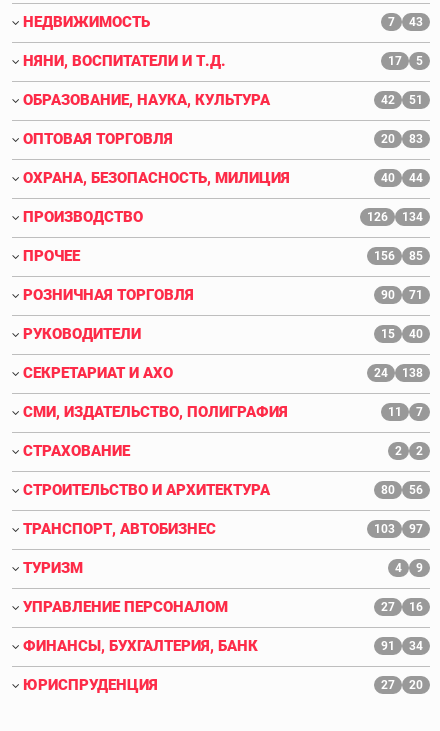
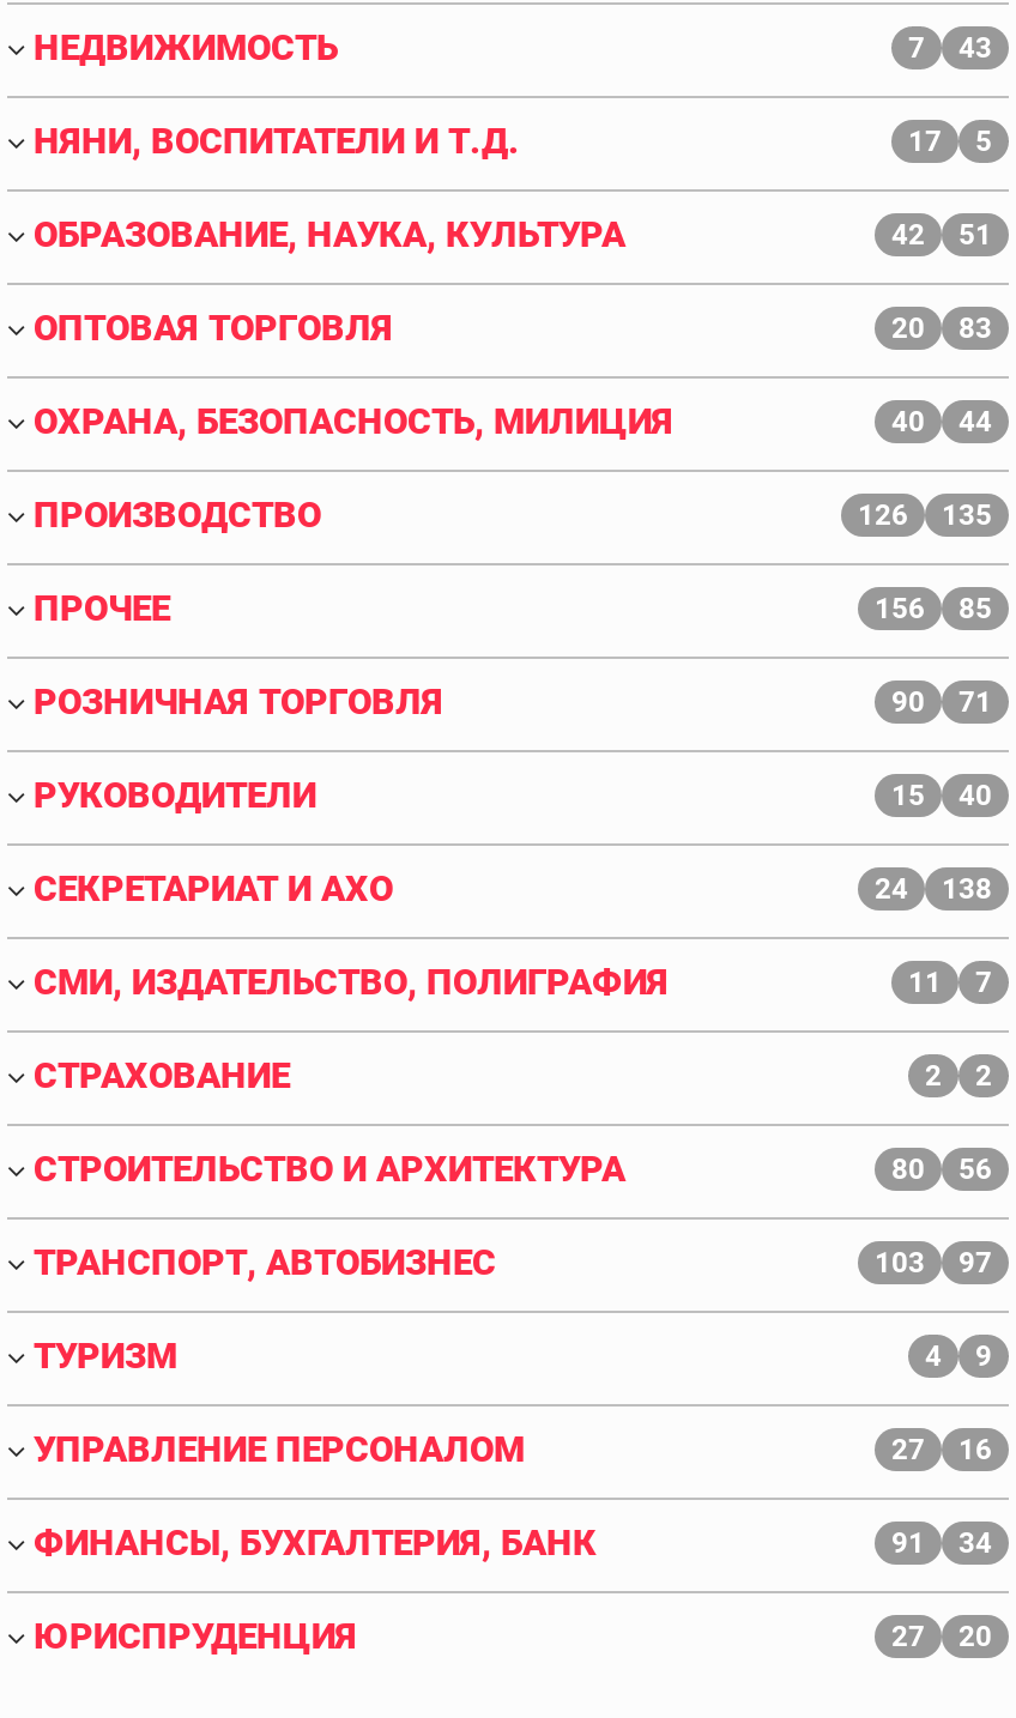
[367,210,423,224] 126 134 -> [858,499,992,533] 126 135

